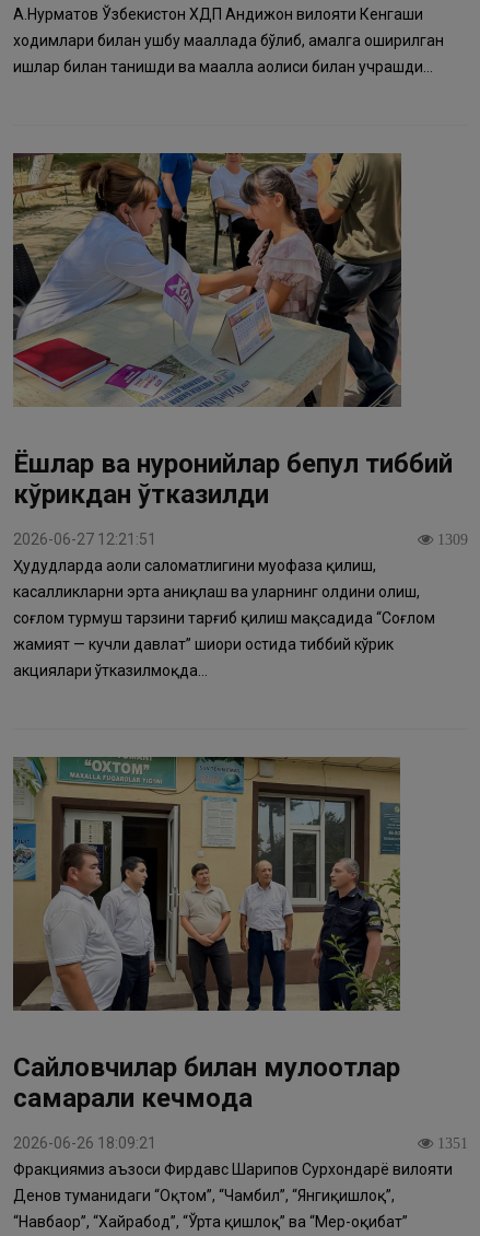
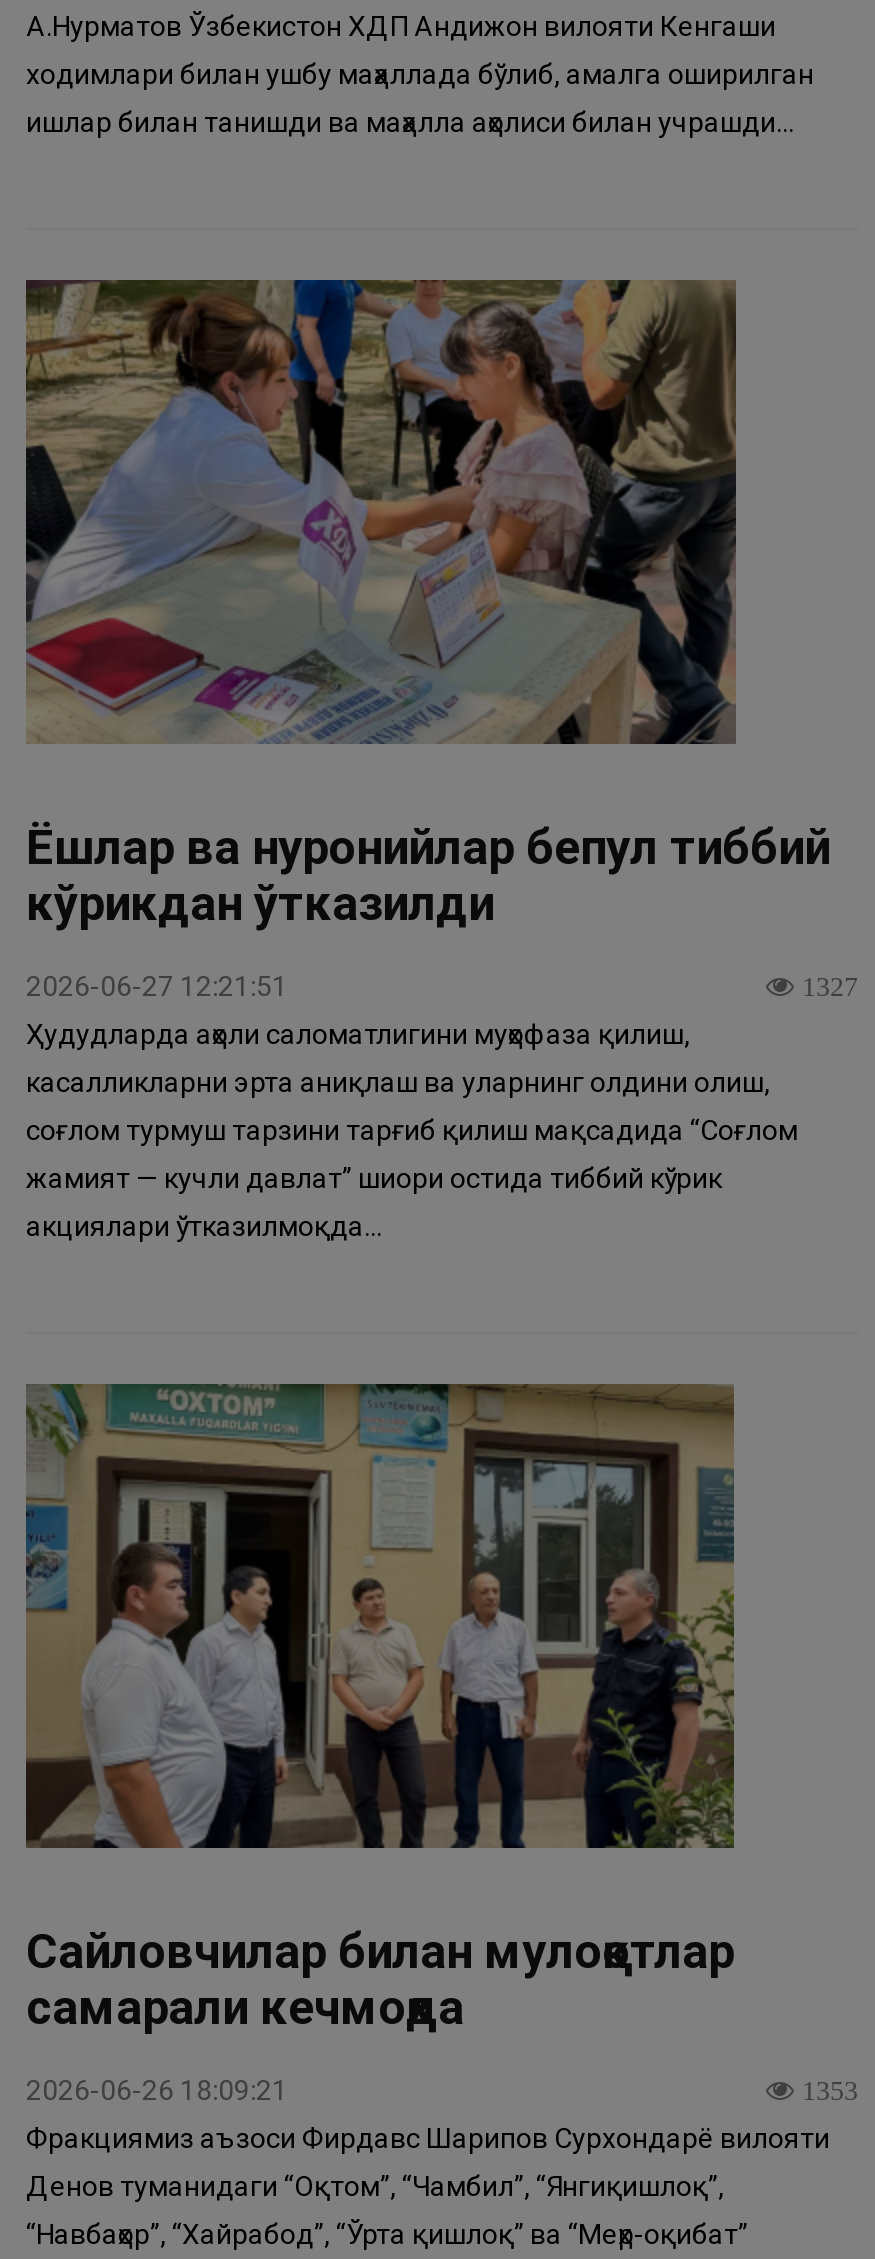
[433,532,468,547] 1309 -> [794,972,858,1000] 1327
[433,1135,468,1151] 1351 -> [794,2076,858,2104] 1353

